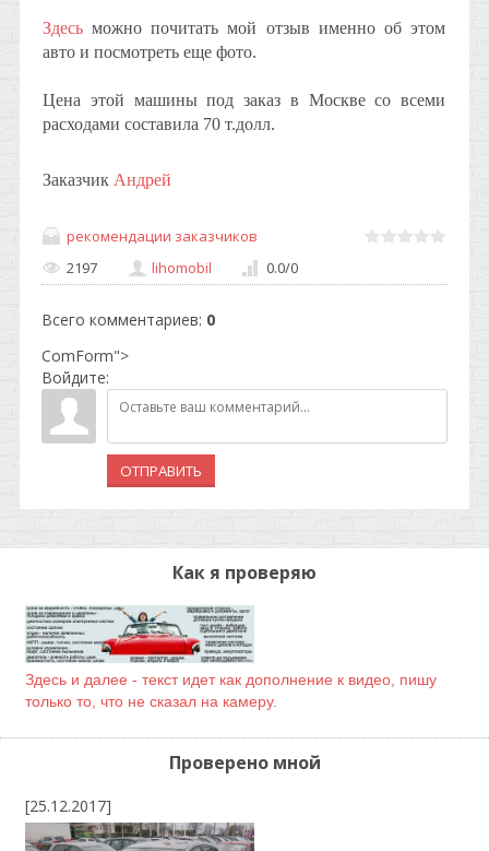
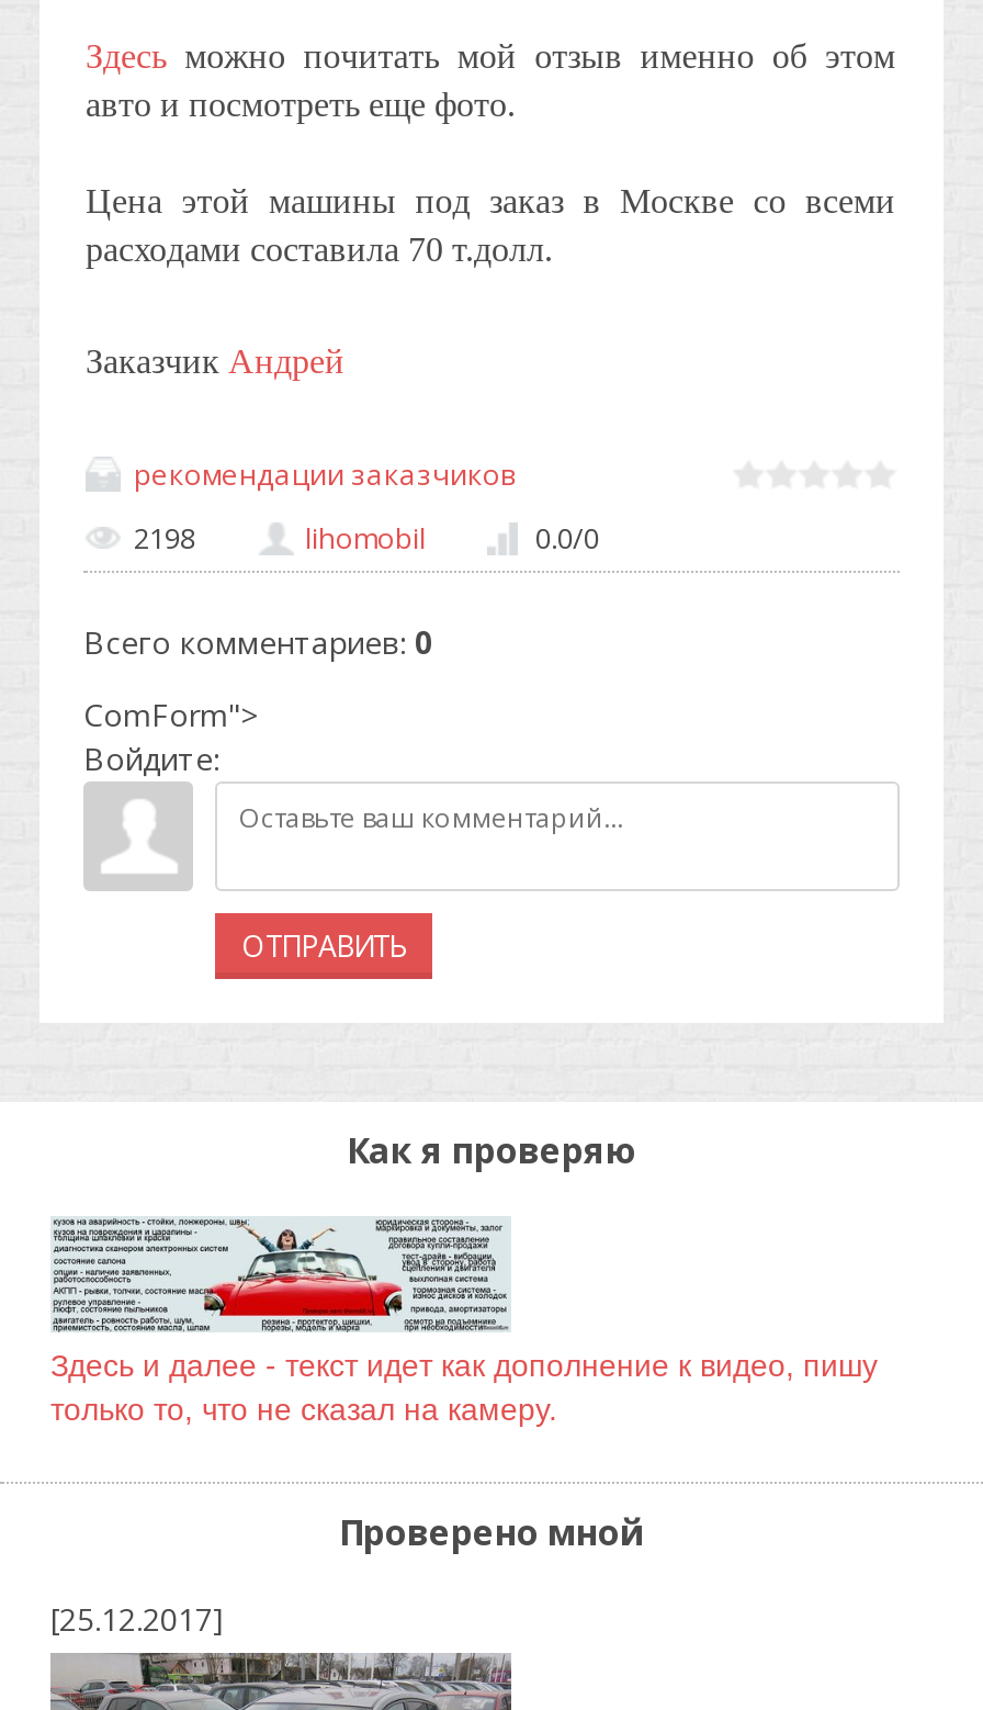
[67,258,97,277] 2197 -> [134,518,195,558] 2198

